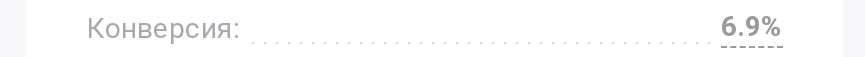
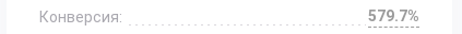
[721,10,783,42] 6.9% -> [368,7,419,24] 579.7%

